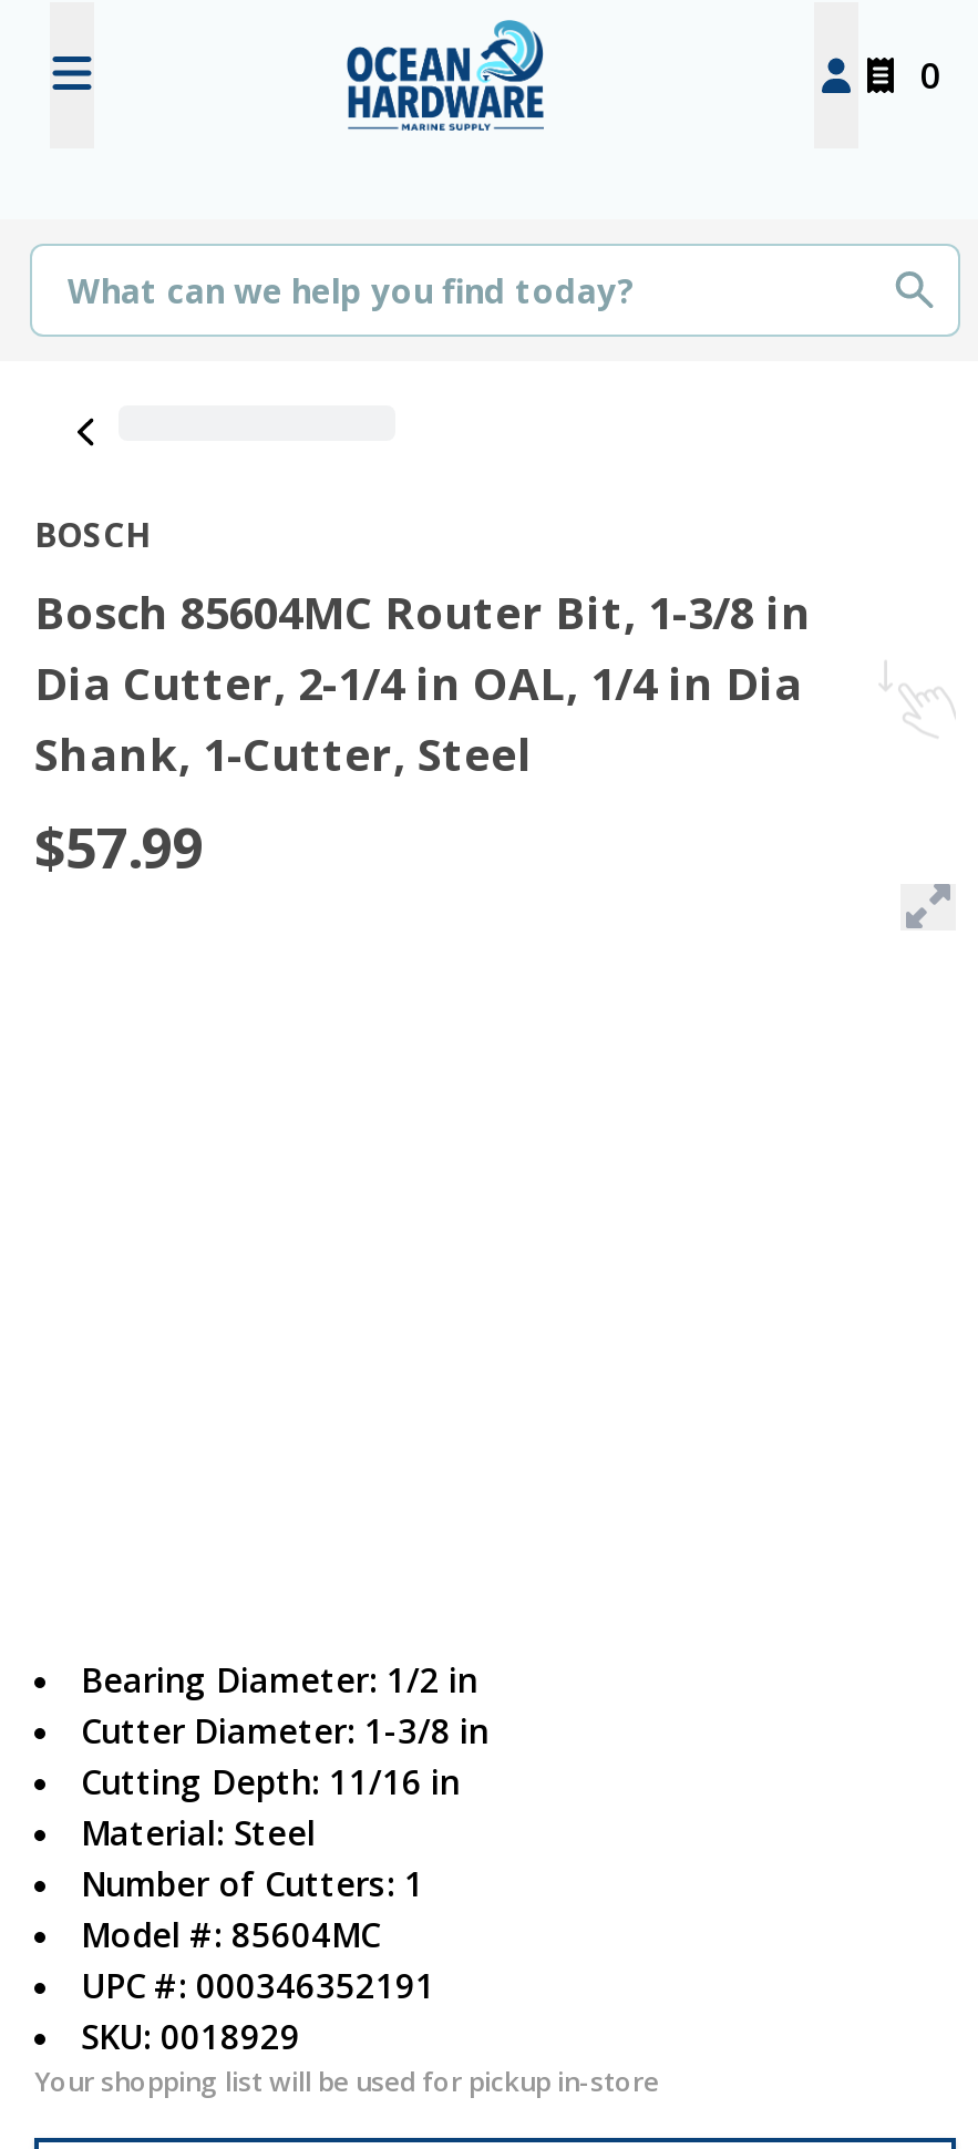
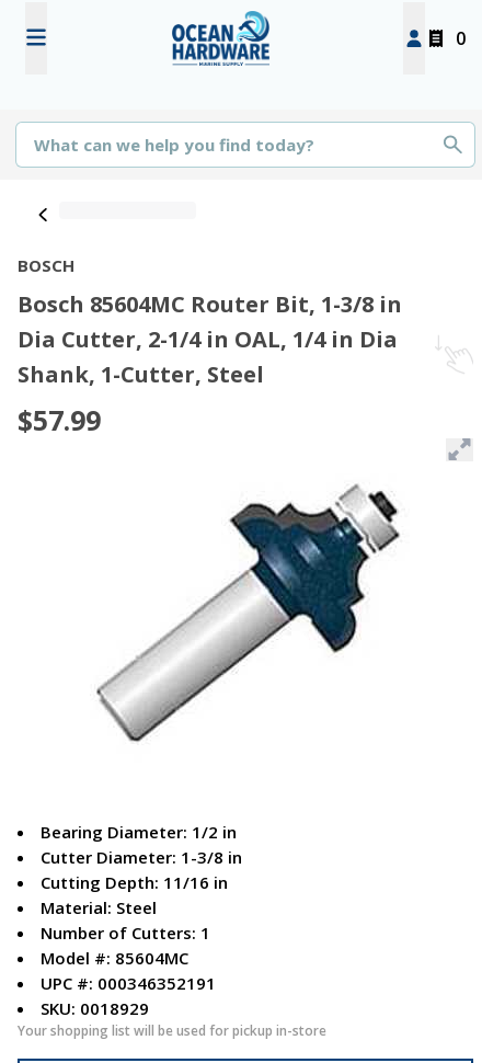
none -> [95,483,401,743] [image]

